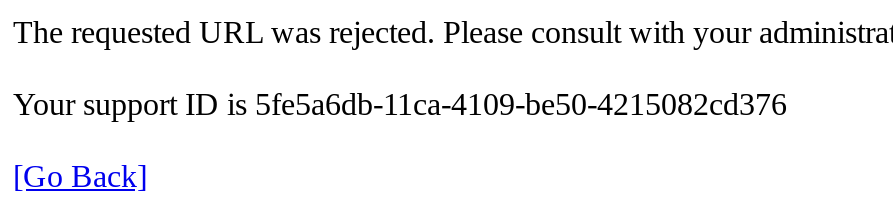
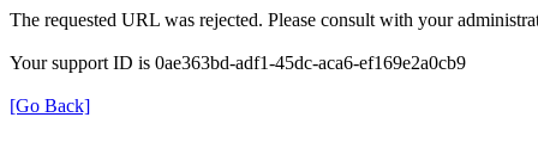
[13,87,787,121] Your support ID is 5fe5a6db-11ca-4109-be50-4215082cd376 -> [10,53,466,73] Your support ID is 0ae363bd-adf1-45dc-aca6-ef169e2a0cb9

